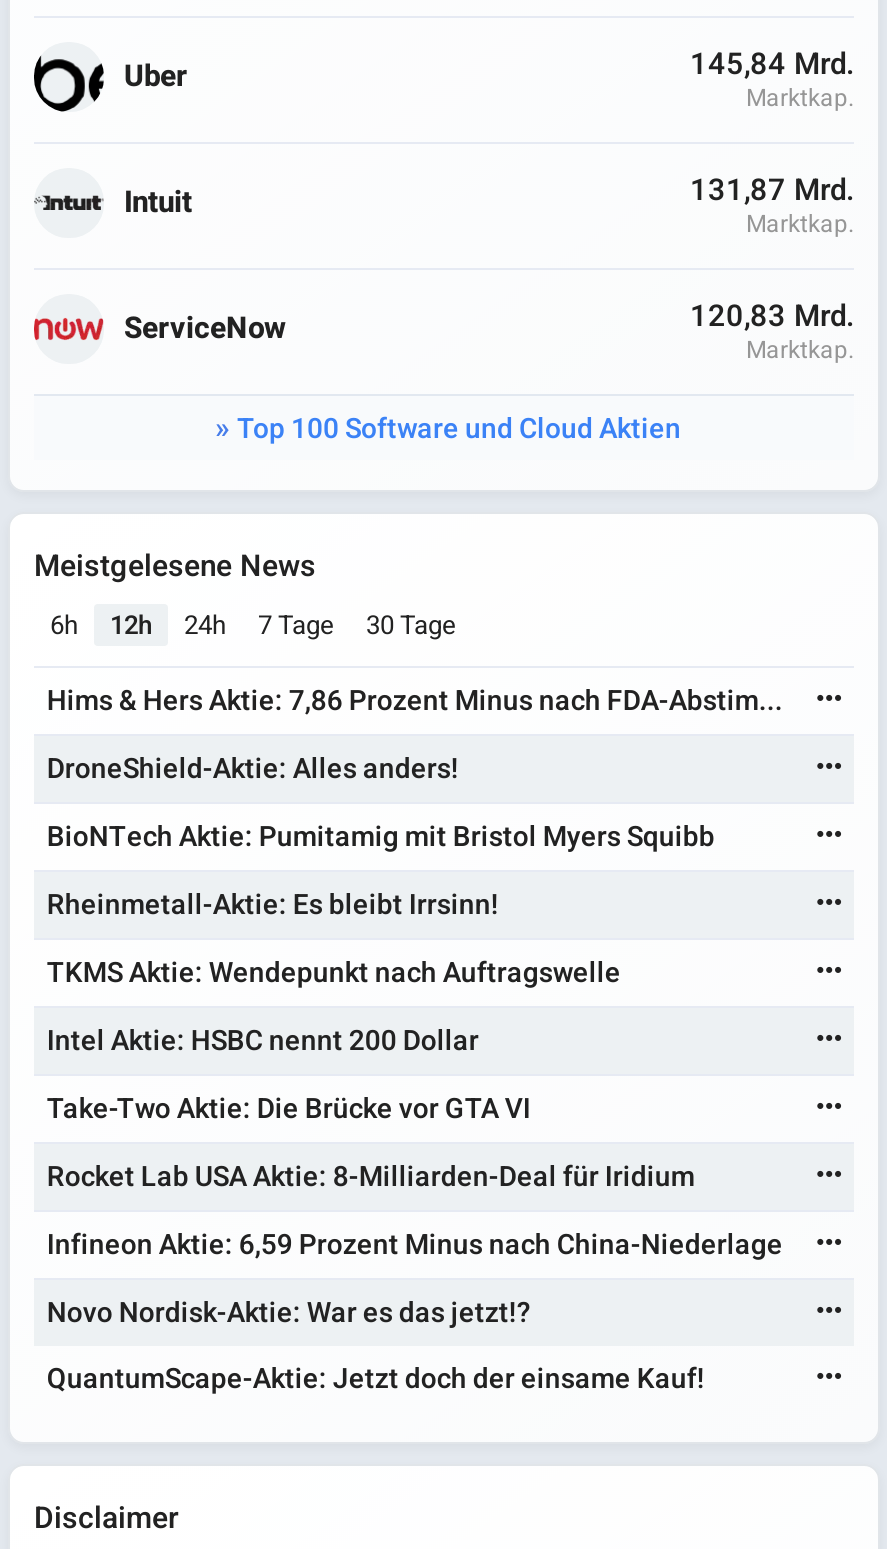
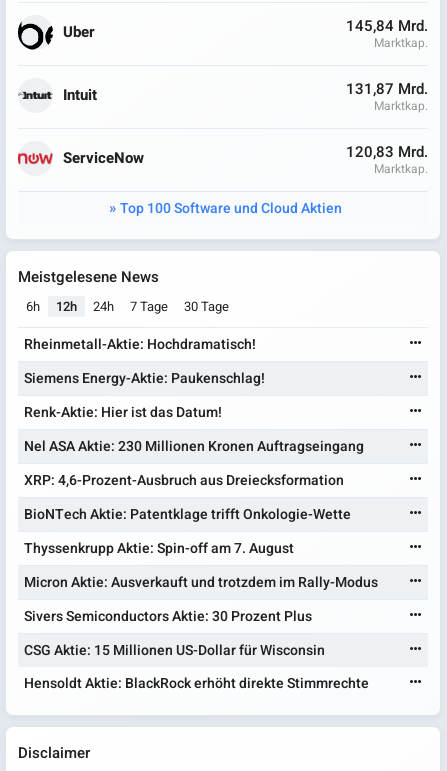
[47,679,783,721] Hims & Hers Aktie: 7,86 Prozent Minus nach FDA-Abstim... -> [24,334,256,355] Rheinmetall-Aktie: Hochdramatisch!
[47,747,459,789] DroneShield-Aktie: Alles anders! -> [24,368,265,389] Siemens Energy-Aktie: Paukenschlag!
[47,815,715,857] BioNTech Aktie: Pumitamig mit Bristol Myers Squibb -> [24,402,222,423] Renk-Aktie: Hier ist das Datum!
[47,883,499,925] Rheinmetall-Aktie: Es bleibt Irrsinn! -> [24,436,364,457] Nel ASA Aktie: 230 Millionen Kronen Auftragseingang
[47,951,621,993] TKMS Aktie: Wendepunkt nach Auftragswelle -> [24,470,344,491] XRP: 4,6-Prozent-Ausbruch aus Dreiecksformation
[47,1019,479,1061] Intel Aktie: HSBC nennt 200 Dollar -> [24,504,351,525] BioNTech Aktie: Patentklage trifft Onkologie-Wette
[47,1087,531,1129] Take-Two Aktie: Die Brücke vor GTA VI -> [24,538,294,559] Thyssenkrupp Aktie: Spin-off am 7. August
[47,1155,695,1197] Rocket Lab USA Aktie: 8-Milliarden-Deal für Iridium -> [24,572,378,593] Micron Aktie: Ausverkauft und trotzdem im Rally-Modus
[47,1223,783,1265] Infineon Aktie: 6,59 Prozent Minus nach China-Niederlage -> [24,606,312,627] Sivers Semiconductors Aktie: 30 Prozent Plus
[47,1291,531,1333] Novo Nordisk-Aktie: War es das jetzt!? -> [24,640,325,661] CSG Aktie: 15 Millionen US-Dollar für Wisconsin
[47,1357,705,1399] QuantumScape-Aktie: Jetzt doch der einsame Kauf! -> [24,673,369,694] Hensoldt Aktie: BlackRock erhöht direkte Stimmrechte

